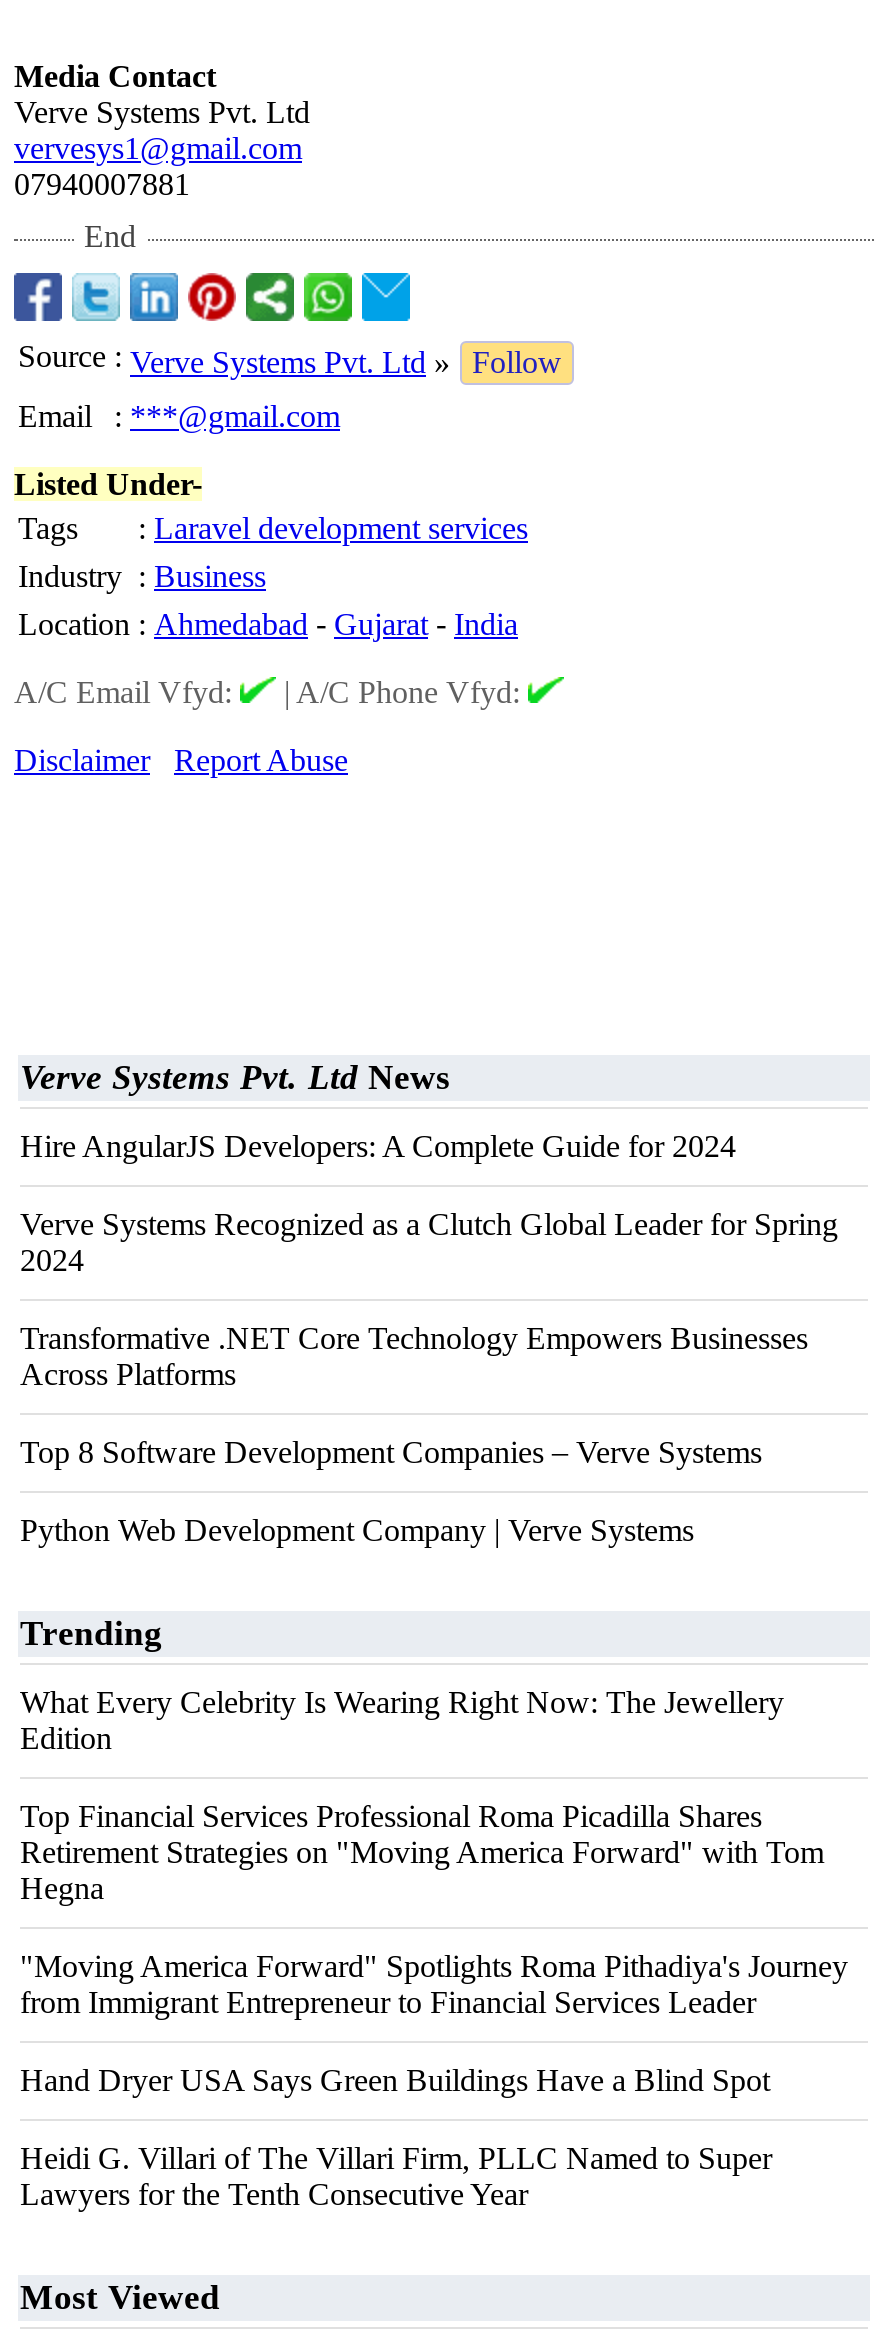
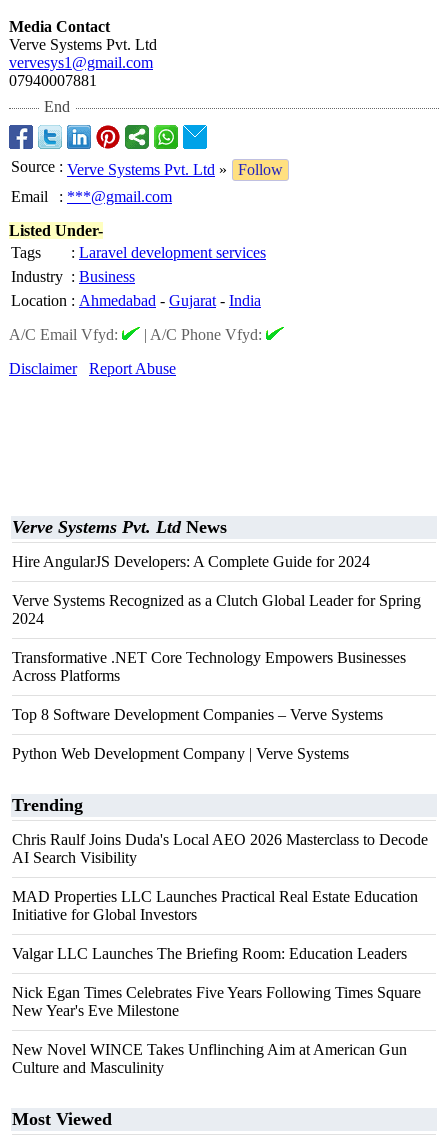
[20,1685,784,1755] What Every Celebrity Is Wearing Right Now: The Jewellery | Edition -> [12,831,428,866] Chris Raulf Joins Duda's Local AEO 2026 Masterclass to Decode | AI Search Visibility
[20,1799,824,1905] Top Financial Services Professional Roma Picadilla Shares | Retirement Strategies on "Moving America Forward" with Tom | Hegna -> [12,888,418,923] MAD Properties LLC Launches Practical Real Estate Education | Initiative for Global Investors
[20,1949,848,2019] "Moving America Forward" Spotlights Roma Pithadiya's Journey | from Immigrant Entrepreneur to Financial Services Leader -> [12,945,407,962] Valgar LLC Launches The Briefing Room: Education Leaders
[20,2063,770,2097] Hand Dryer USA Says Green Buildings Have a Blind Spot -> [12,984,421,1019] Nick Egan Times Celebrates Five Years Following Times Square | New Year's Eve Milestone
[20,2141,772,2211] Heidi G. Villari of The Villari Firm, PLLC Named to Super | Lawyers for the Tenth Consecutive Year -> [12,1041,407,1076] New Novel WINCE Takes Unflinching Aim at American Gun | Culture and Masculinity

